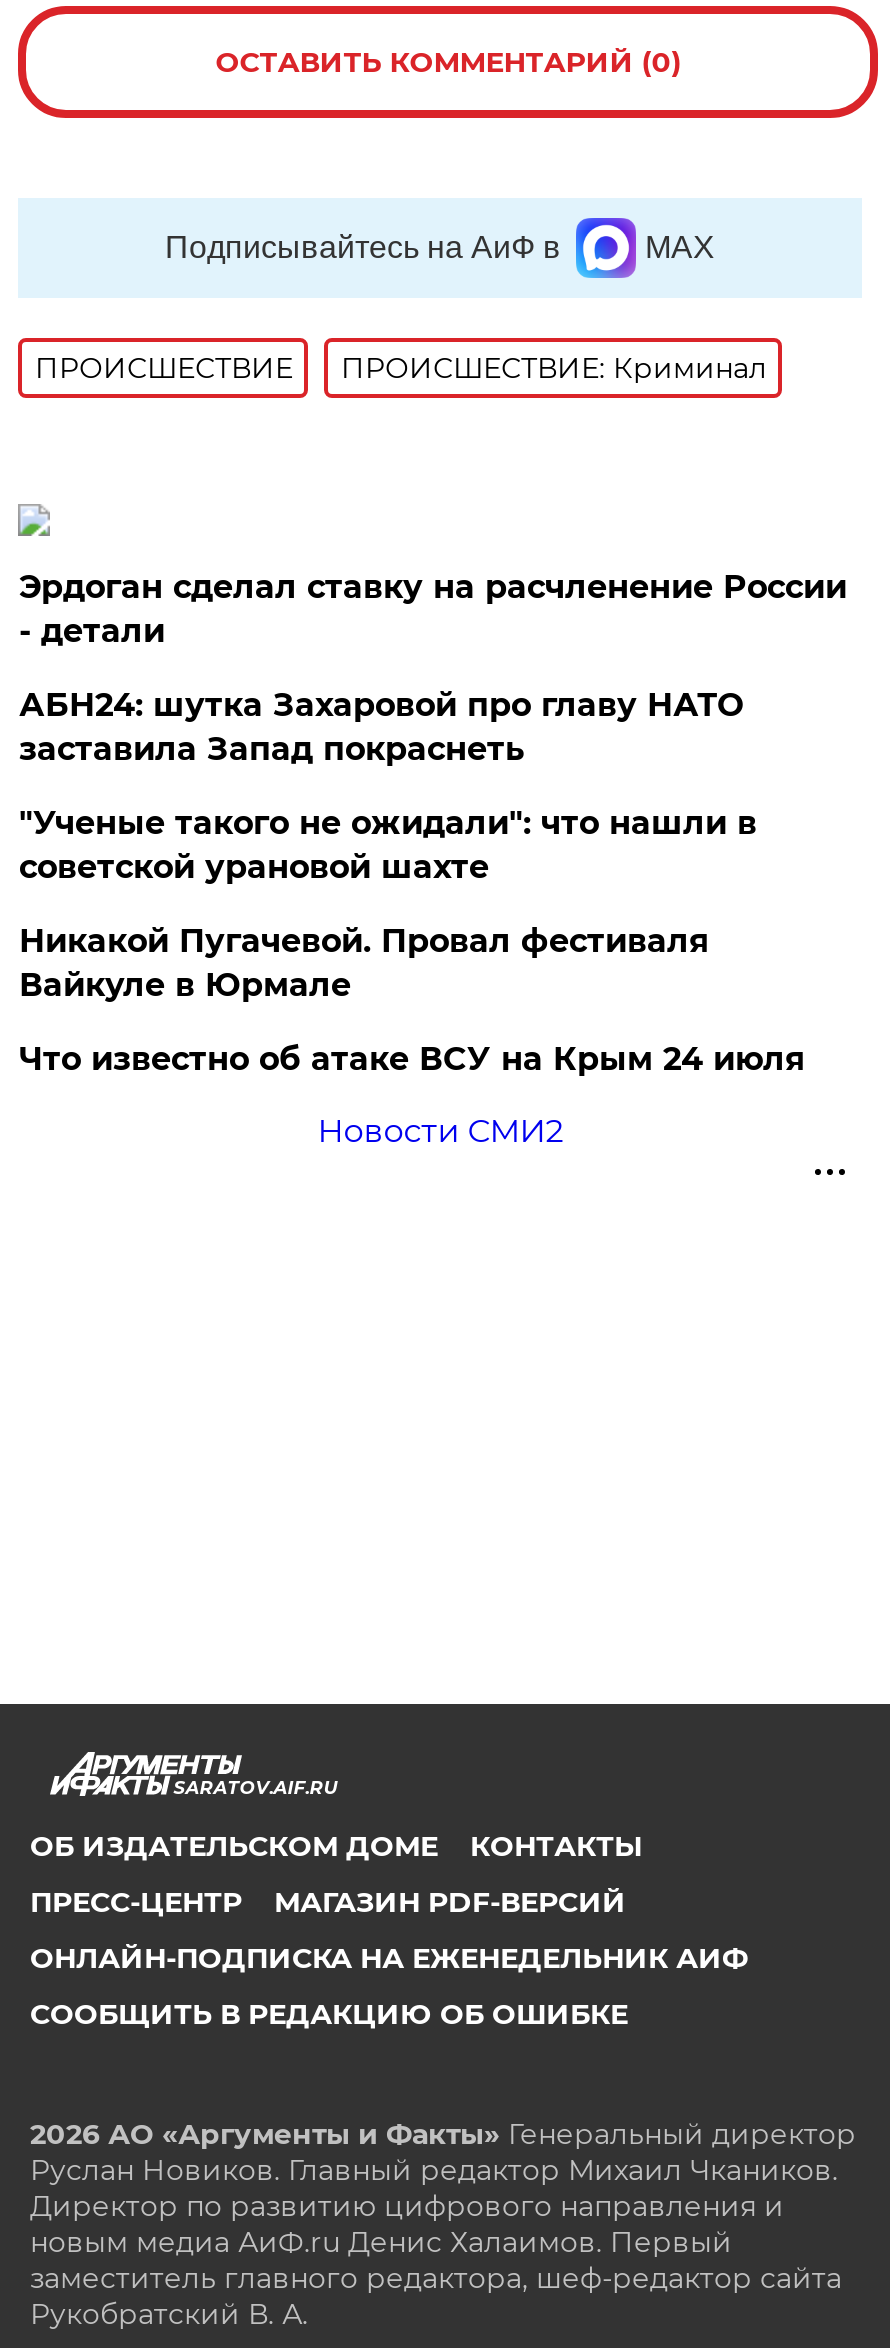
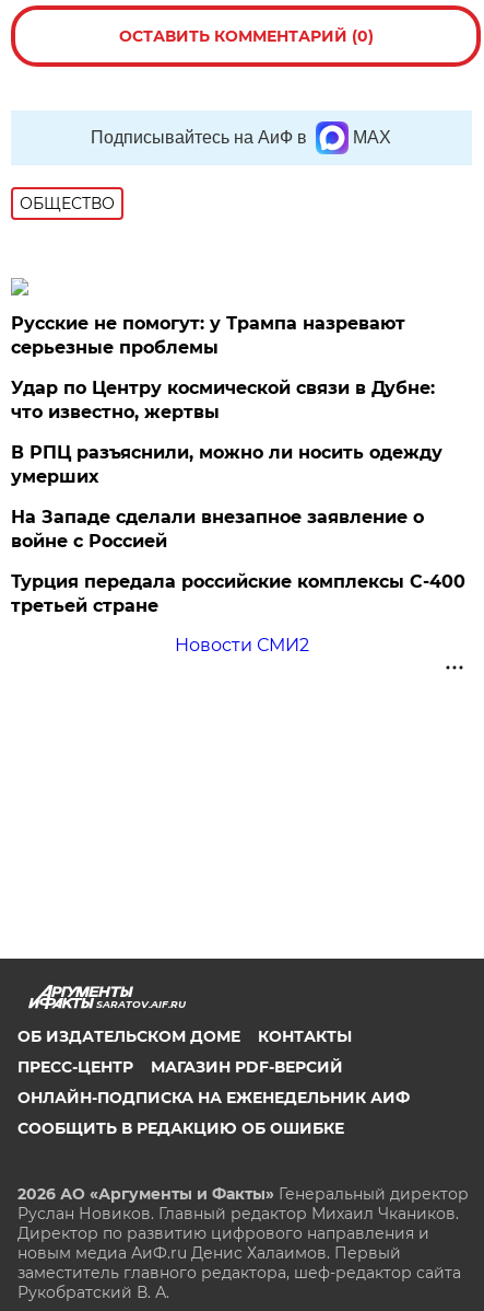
[35,350,767,386] ПРОИСШЕСТВИE | ПРОИСШЕСТВИЕ: Криминал -> [20,194,115,213] ОБЩЕСТВО
[19,568,847,650] Эрдоган сделал ставку на расчленение России | - детали -> [11,313,406,358] Русские не помогут: у Трампа назревают | серьезные проблемы
[19,686,743,768] АБН24: шутка Захаровой про главу НАТО | заставила Запад покраснеть -> [11,378,435,422] Удар по Центру космической связи в Дубне: | что известно, жертвы
[19,804,757,886] "Ученые такого не ожидали": что нашли в | советской урановой шахте -> [11,442,443,487] В РПЦ разъяснили, можно ли носить одежду | умерших
[19,922,709,1004] Никакой Пугачевой. Провал фестиваля | Вайкуле в Юрмале -> [11,507,424,552] На Западе сделали внезапное заявление о | войне с Россией
[19,1040,805,1078] Что известно об атаке ВСУ на Крым 24 июля -> [11,571,466,616] Турция передала российские комплексы С-400 | третьей стране

